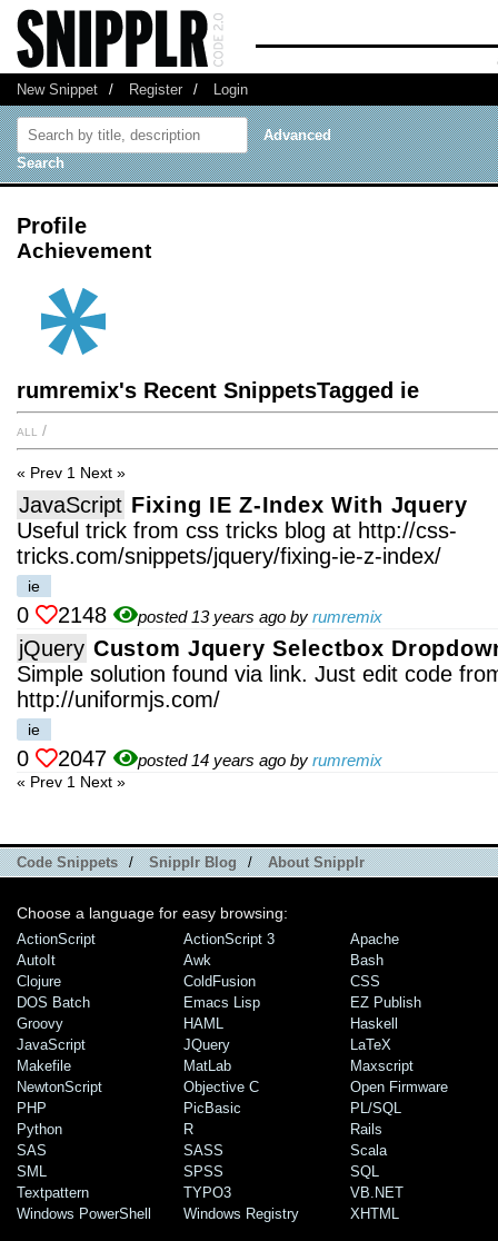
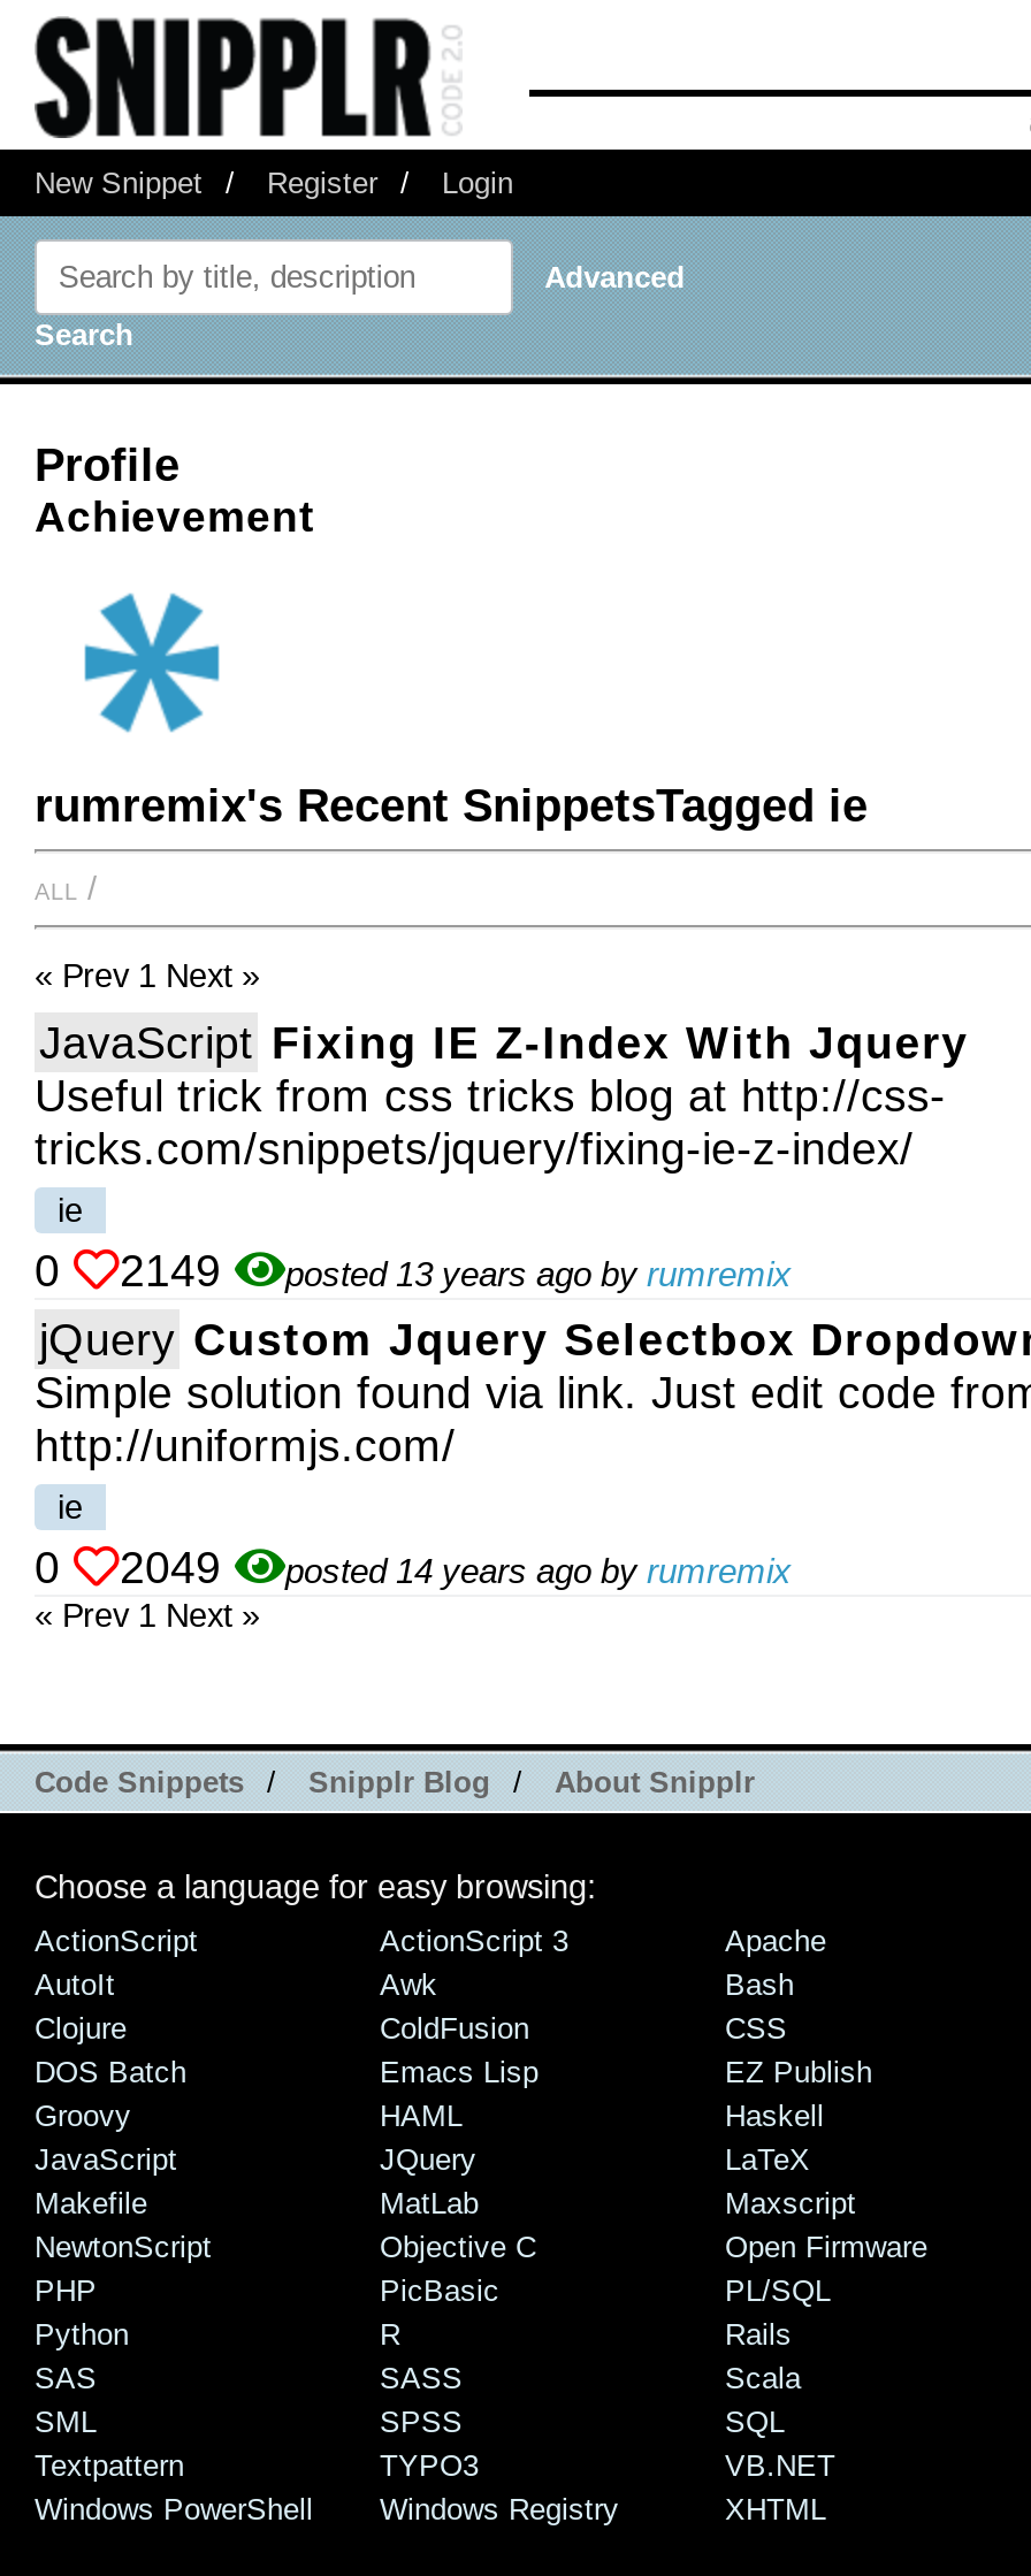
[17,602,382,627] 0 2148 posted 13 years ago by rumremix -> [35,1244,792,1295] 0 2149 posted 13 years ago by rumremix
[17,746,382,770] 0 2047 posted 14 years ago by rumremix -> [35,1541,792,1591] 0 2049 posted 14 years ago by rumremix

